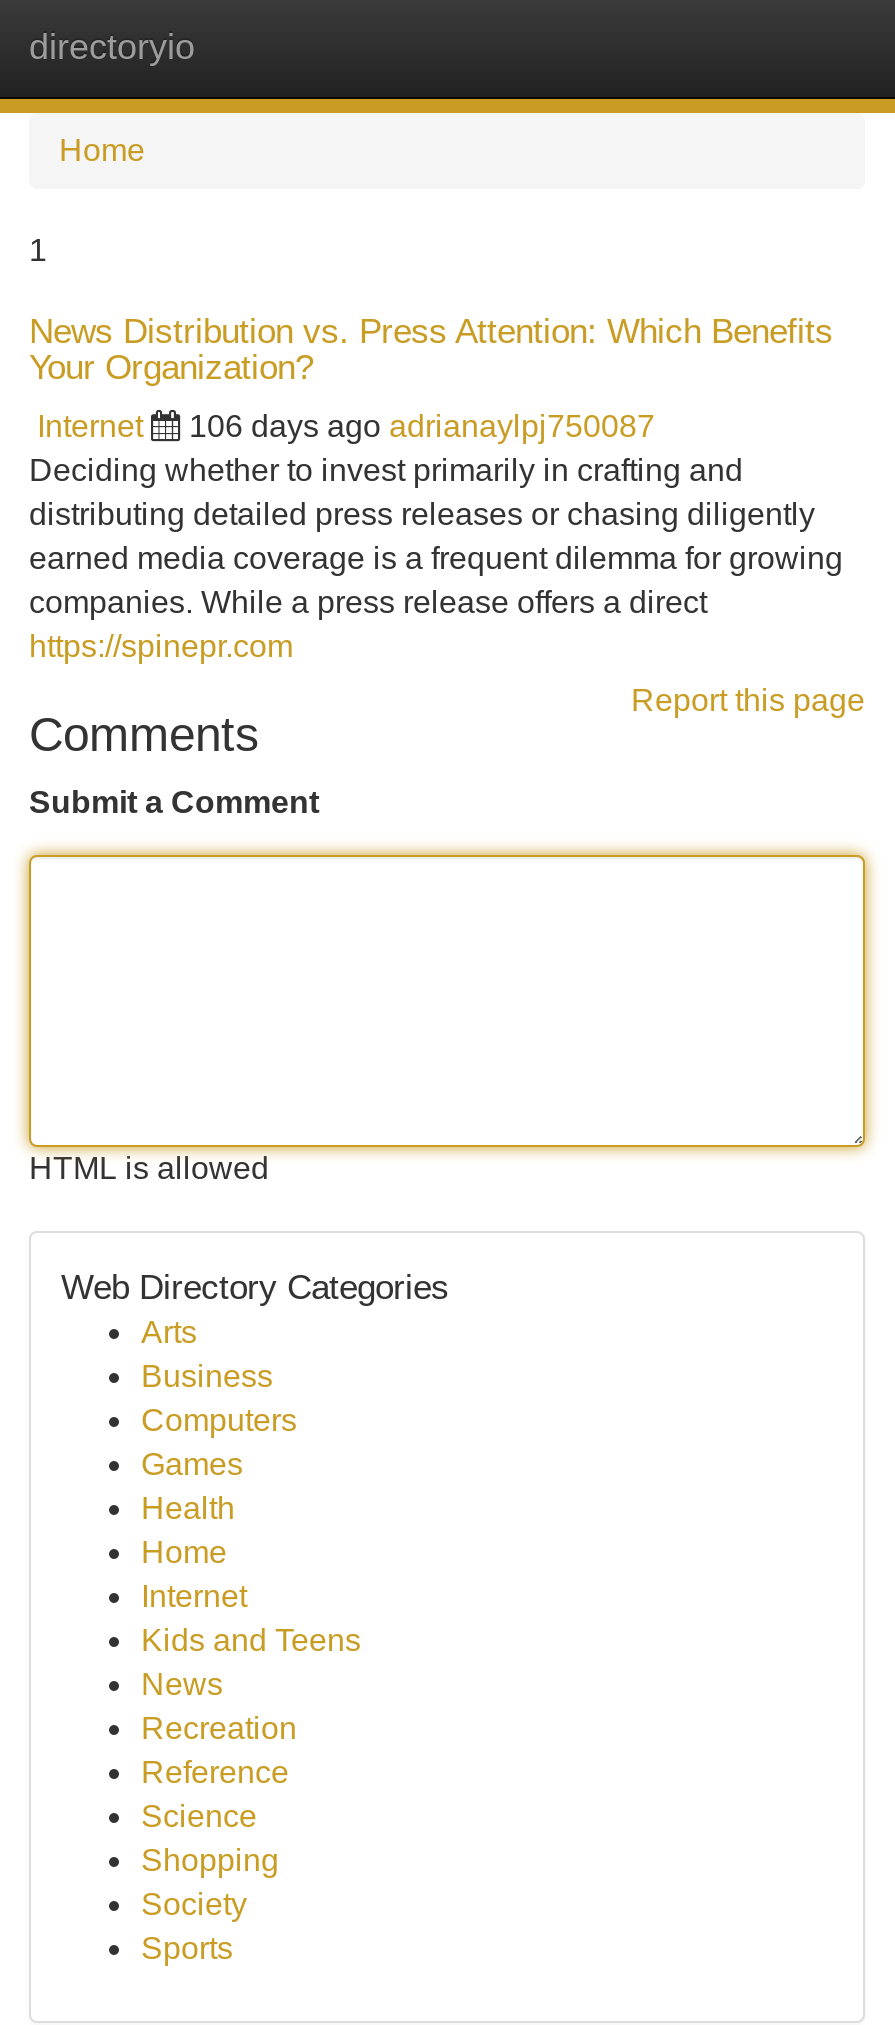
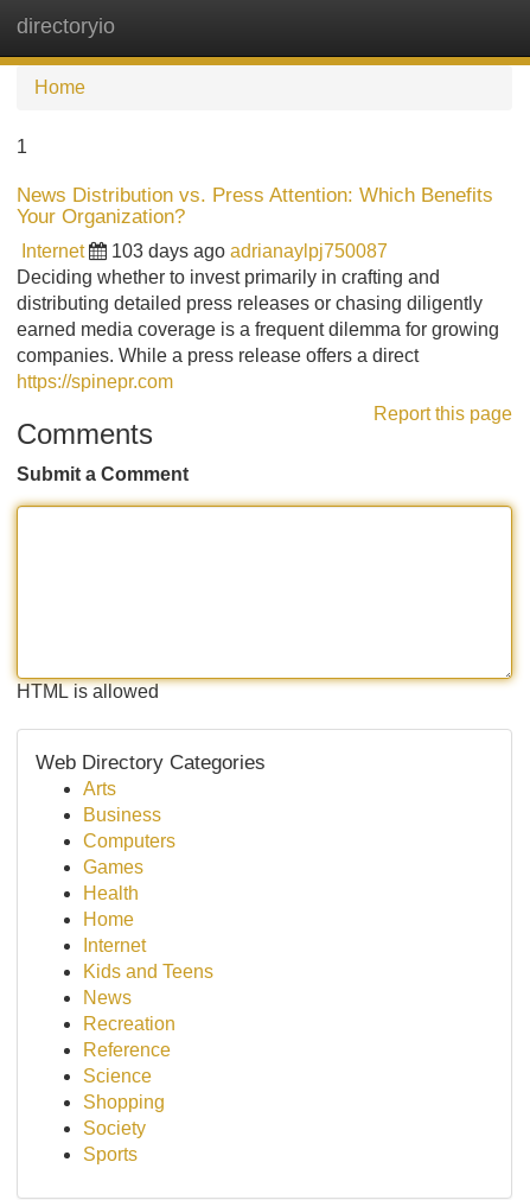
[189,409,655,443] 106 days ago adrianaylpj750087 -> [111,241,388,261] 103 days ago adrianaylpj750087

